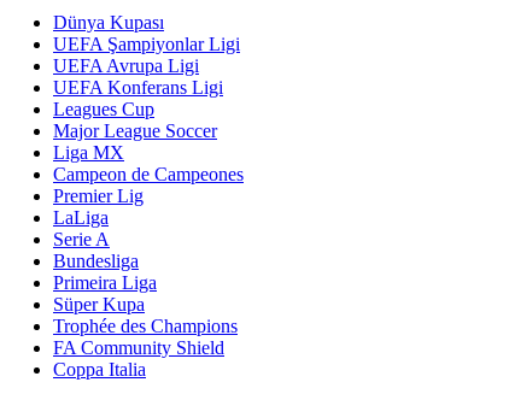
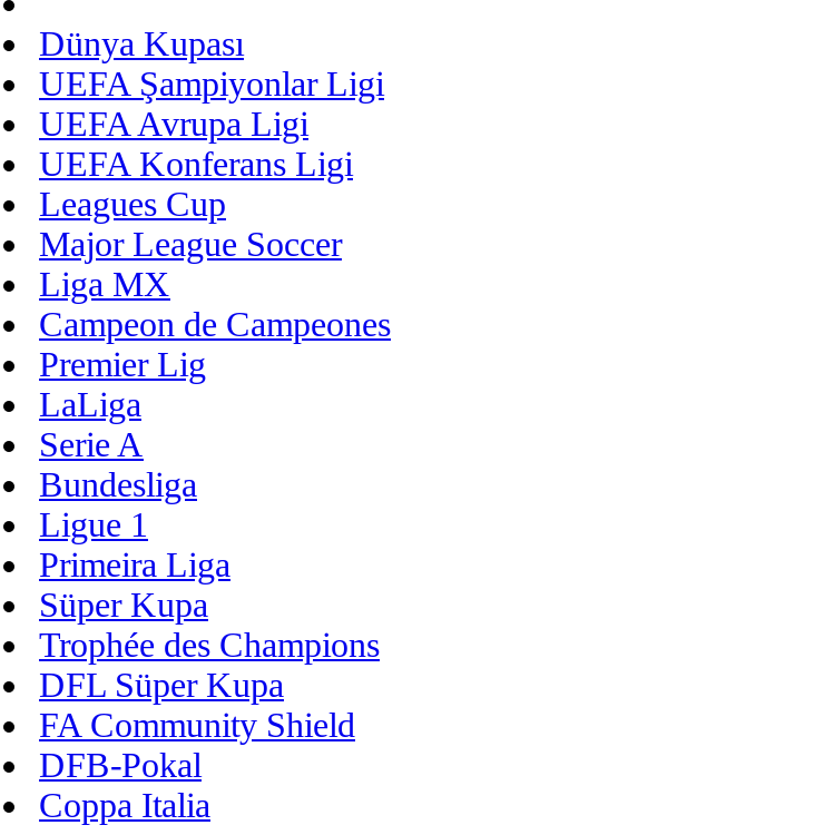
none -> [39,506,148,544] Ligue 1
none -> [39,666,284,704] DFL Süper Kupa
none -> [39,746,202,784] DFB-Pokal

